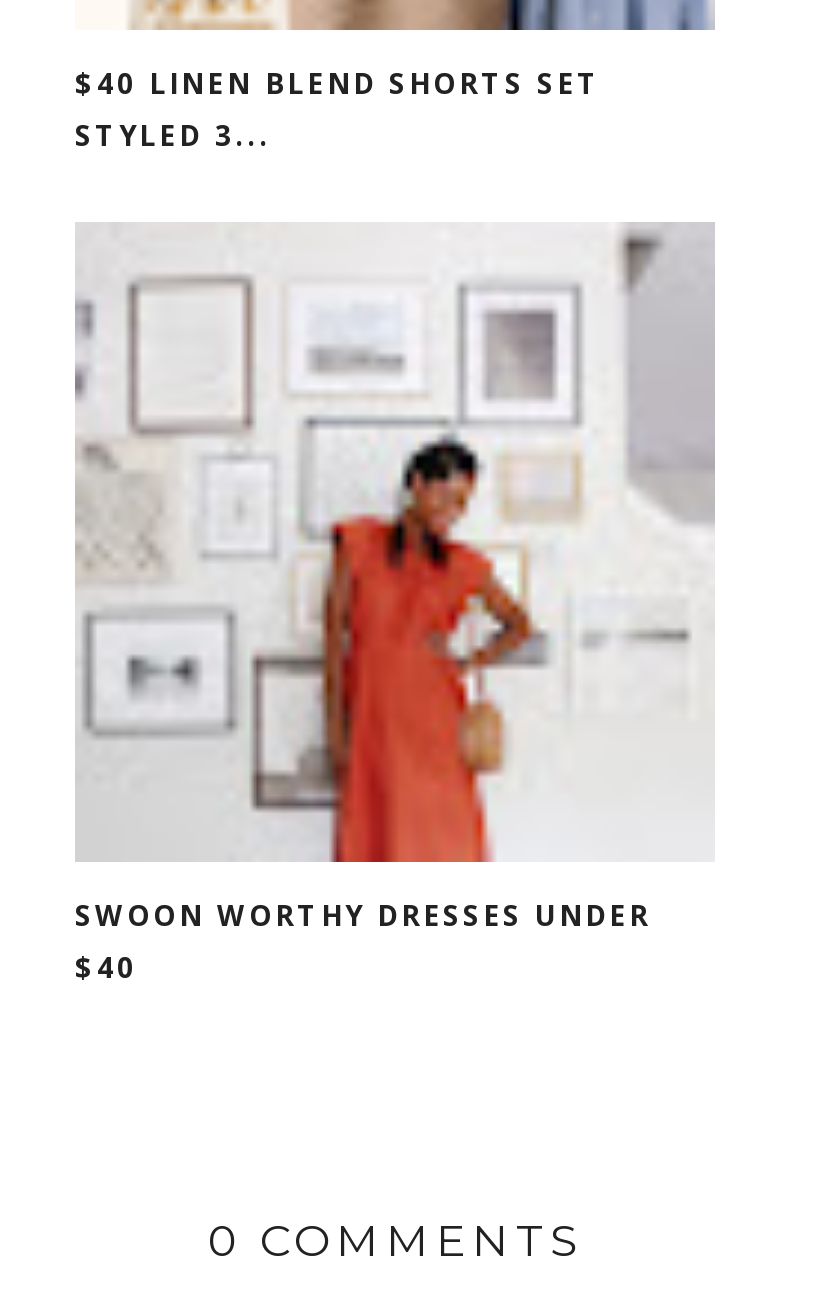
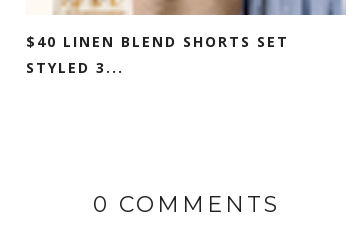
[73,222,713,986] [image] | SWOON WORTHY DRESSES UNDER | $40 -> none

